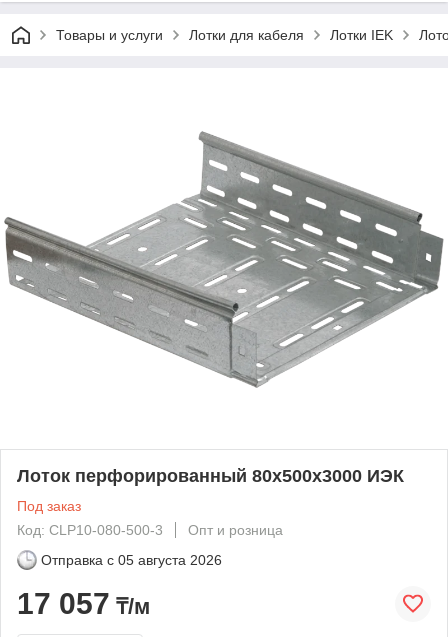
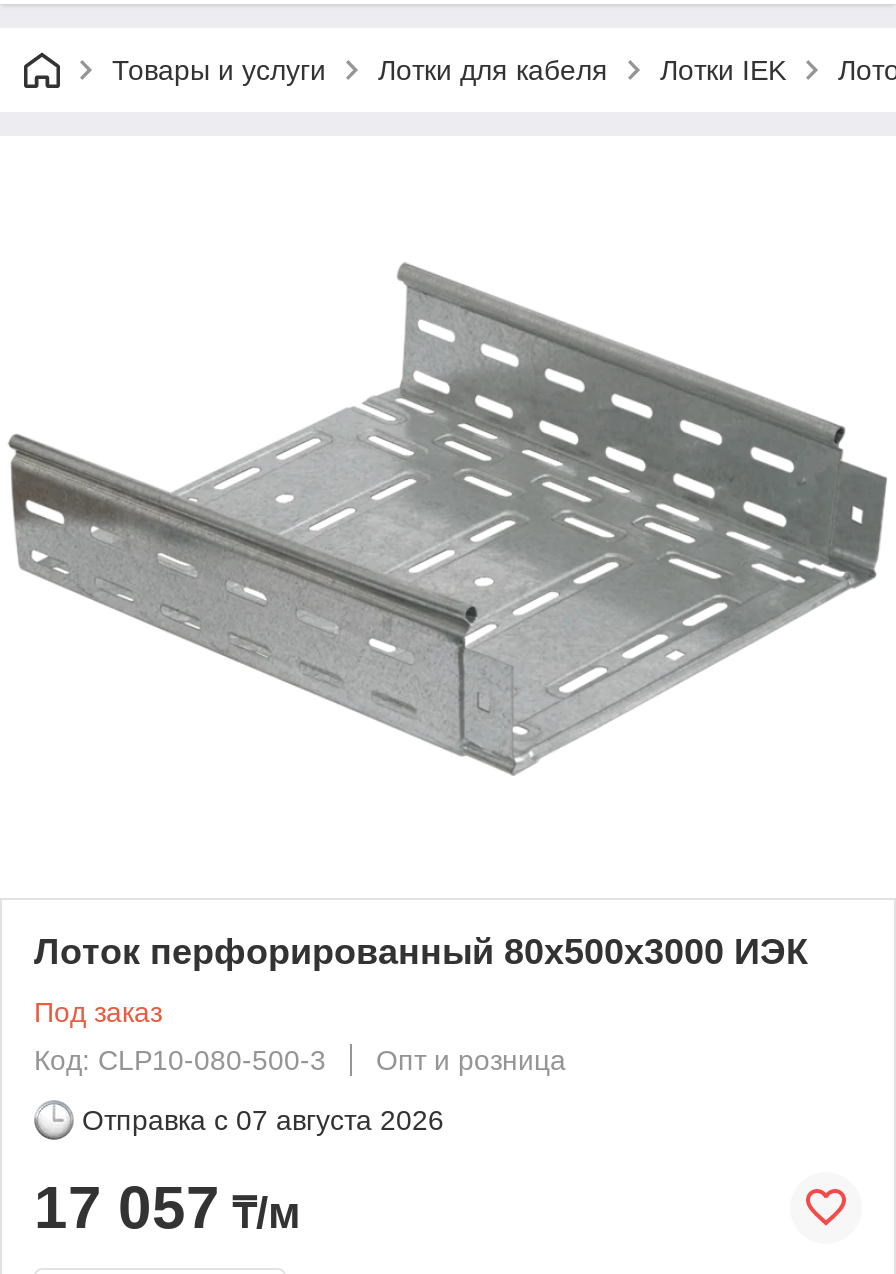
[41,552,222,568] Отправка с 05 августа 2026 -> [82,1104,444,1136] Отправка с 07 августа 2026

